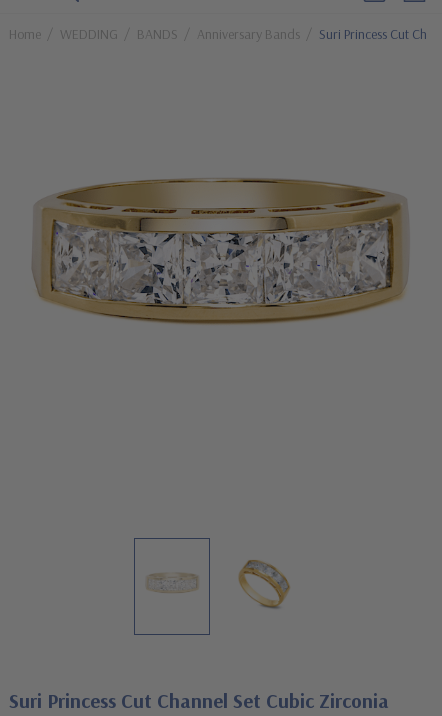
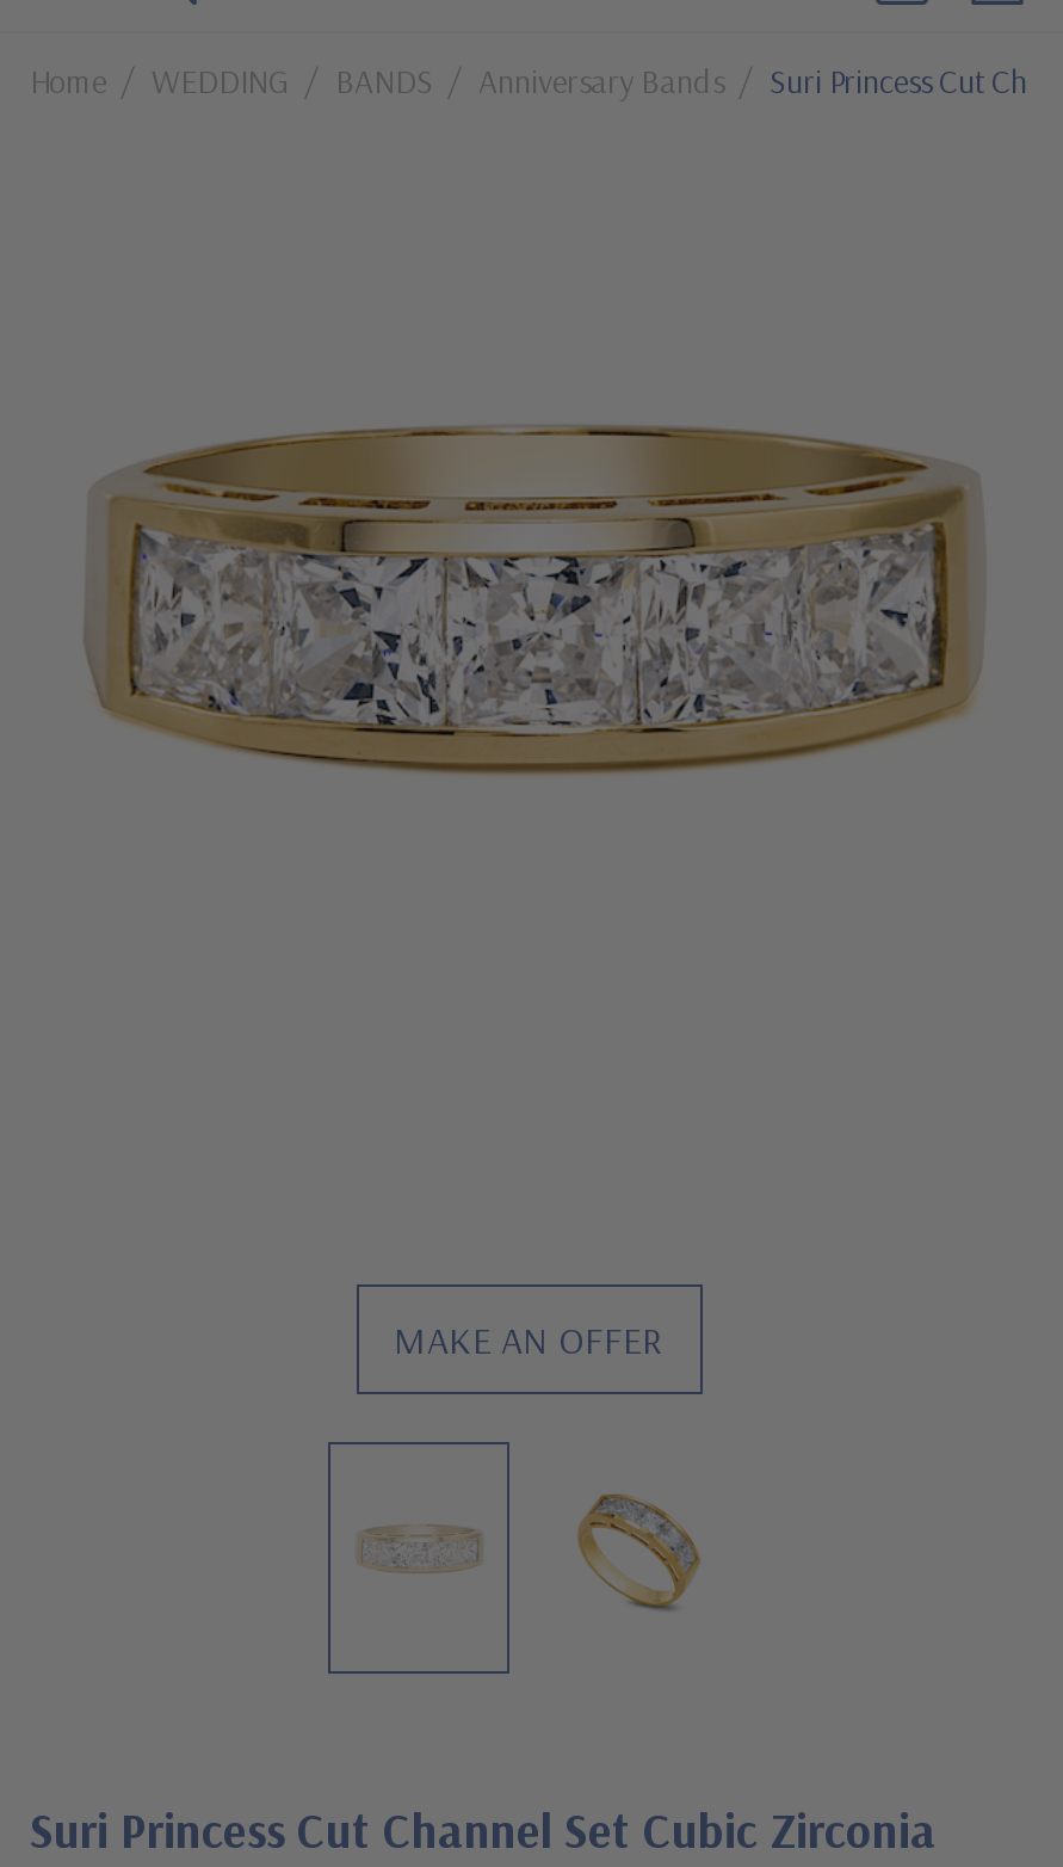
none -> [394,1315,663,1363] MAKE AN OFFER

